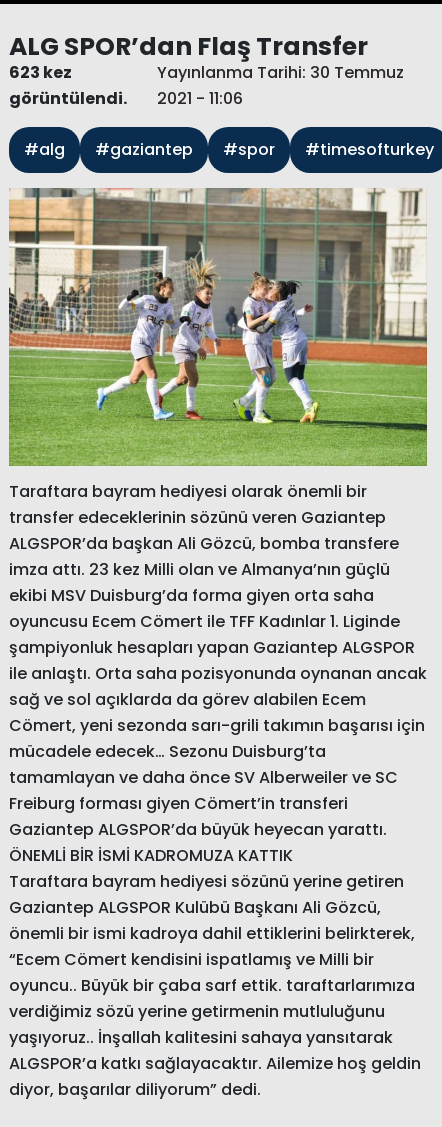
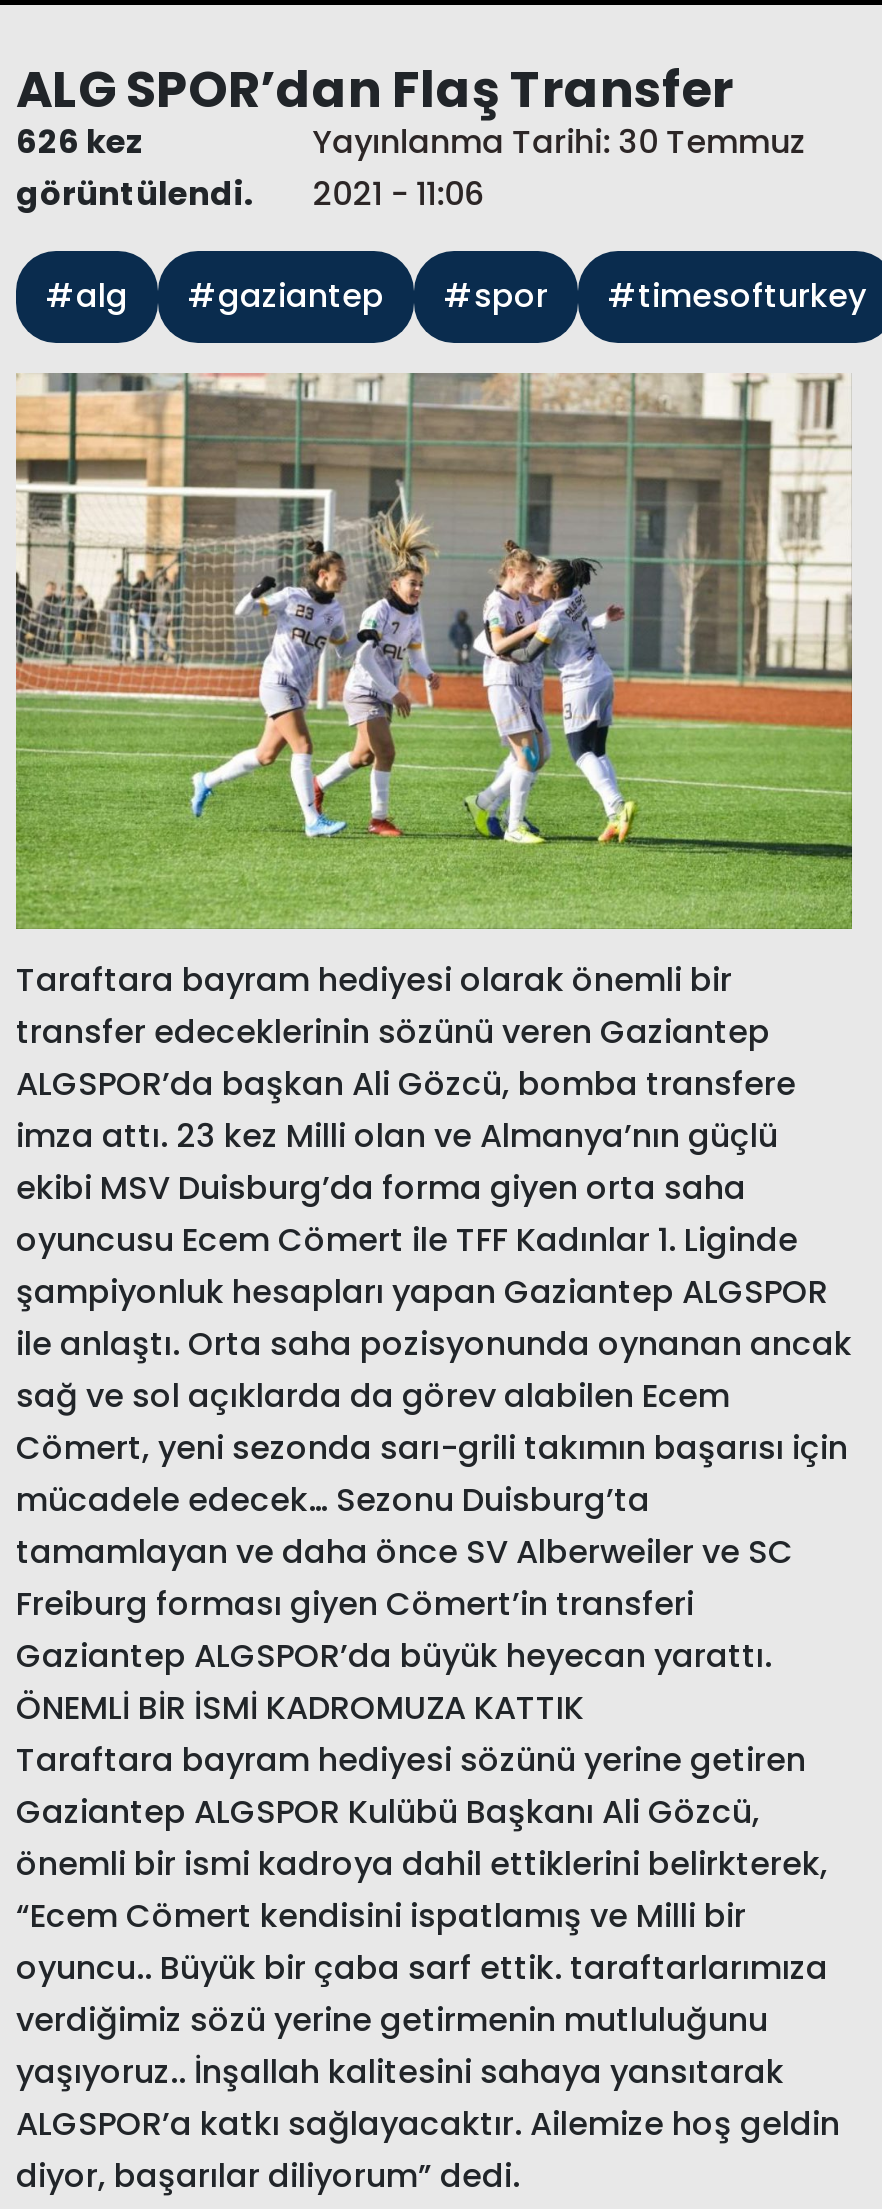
[9,61,72,84] 623 kez -> [16,119,144,165] 626 kez

